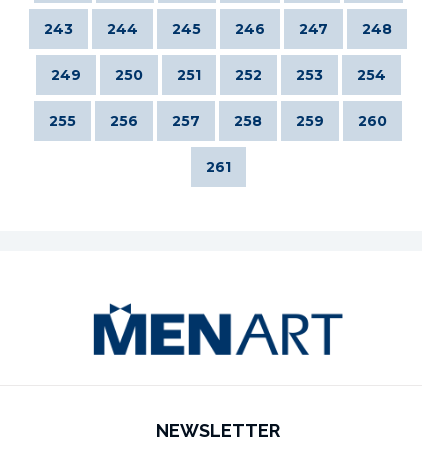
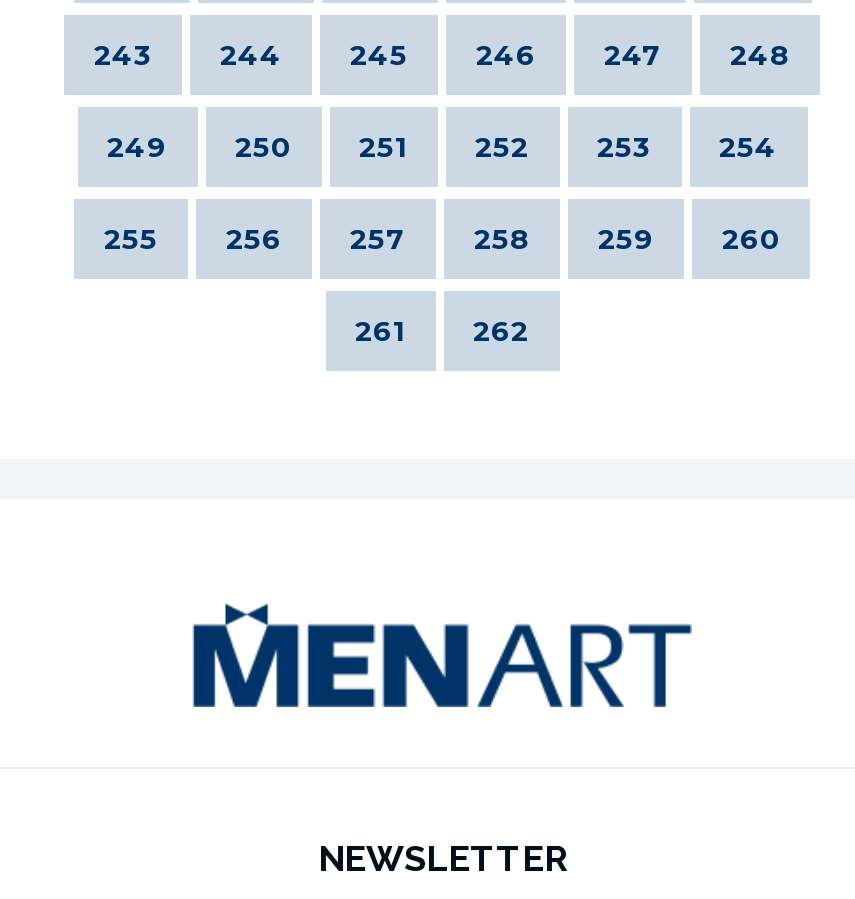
none -> [473,313,529,349] 262

